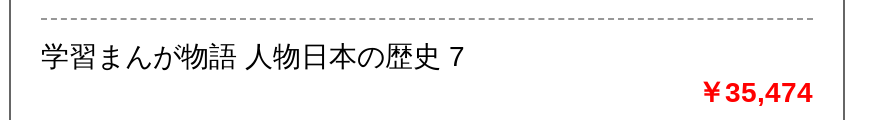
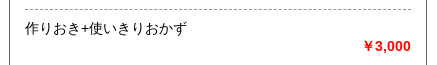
[41,41,813,109] 学習まんが物語 人物日本の歴史 7 | ￥35,474 -> [25,20,411,54] 作りおき+使いきりおかず | ￥3,000

